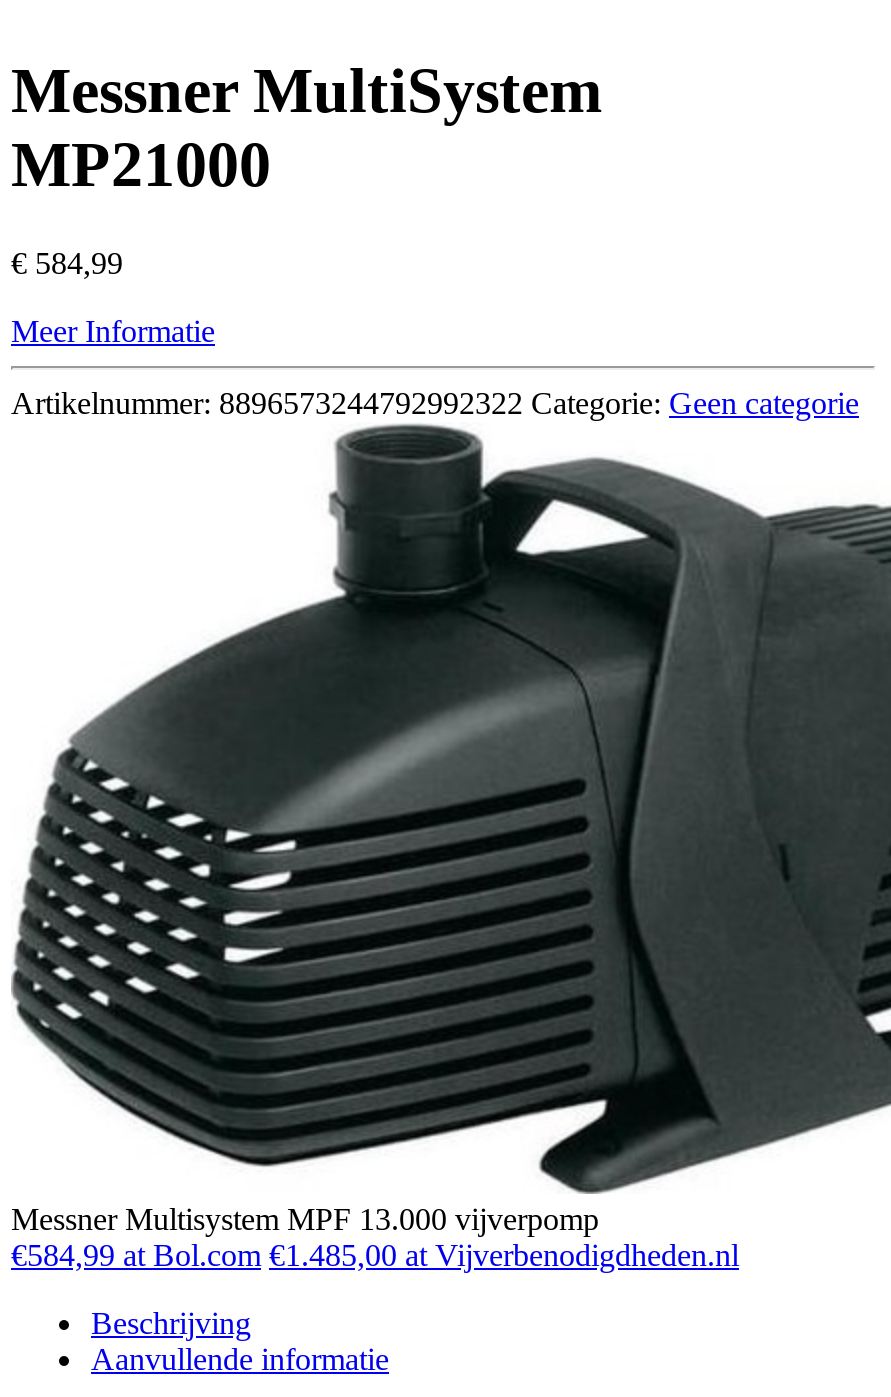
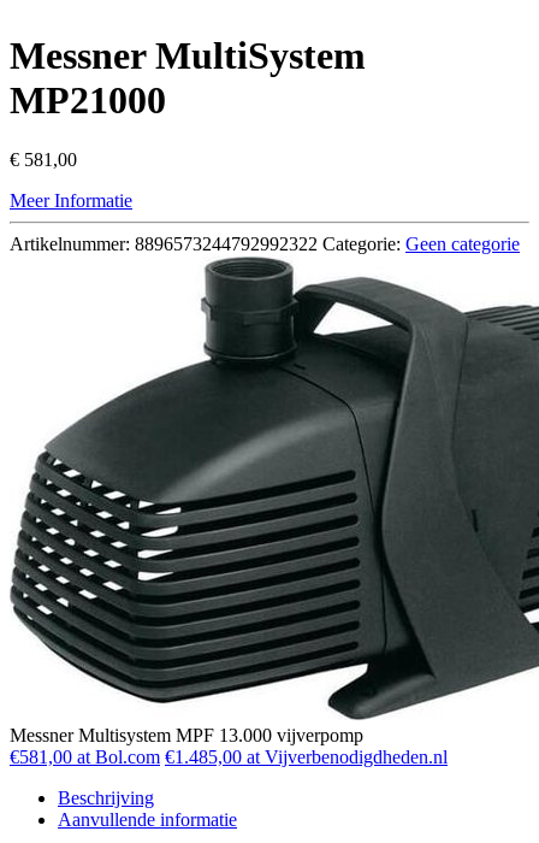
[11,246,123,280] €584,99 -> [10,149,77,170] €581,00
[11,1238,739,1272] €584,99 at Bol.com €1.485,00 at Vijverbenodigdheden.nl -> [10,747,448,767] €581,00 at Bol.com €1.485,00 at Vijverbenodigdheden.nl

